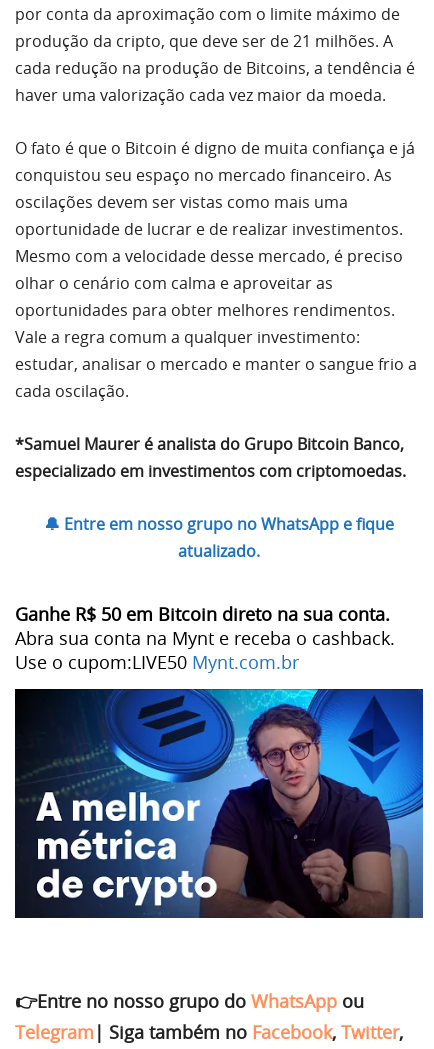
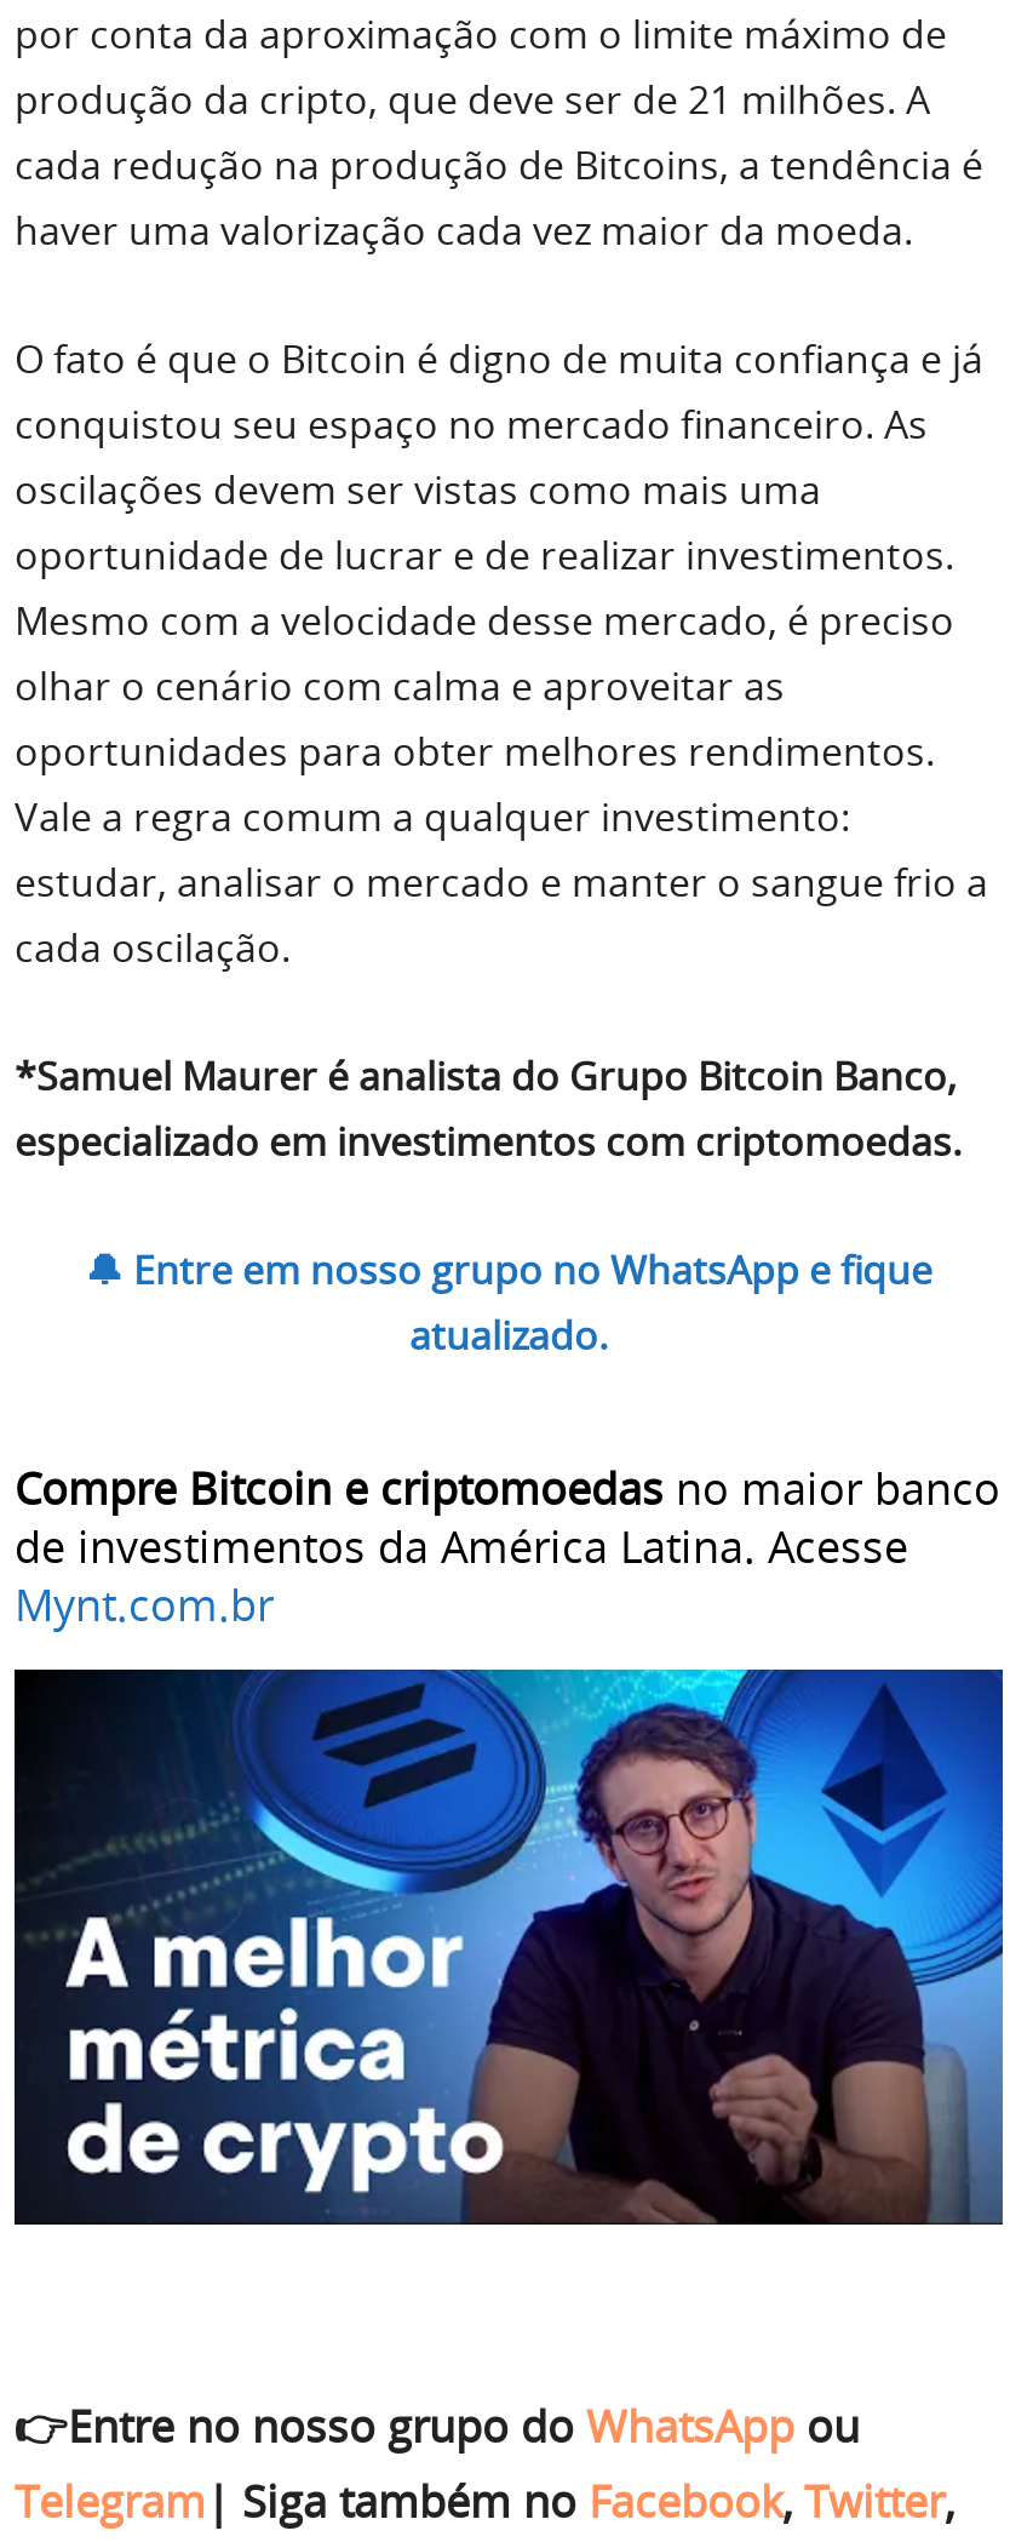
[15,602,395,674] Ganhe R$ 50 em Bitcoin direto na sua conta. | Abra sua conta na Mynt e receba o cashback. | Use o cupom:LIVE50Mynt.com.br -> [15,1458,1000,1633] Compre Bitcoin e criptomoedas no maior banco | de investimentos da América Latina. Acesse | Mynt.com.br

